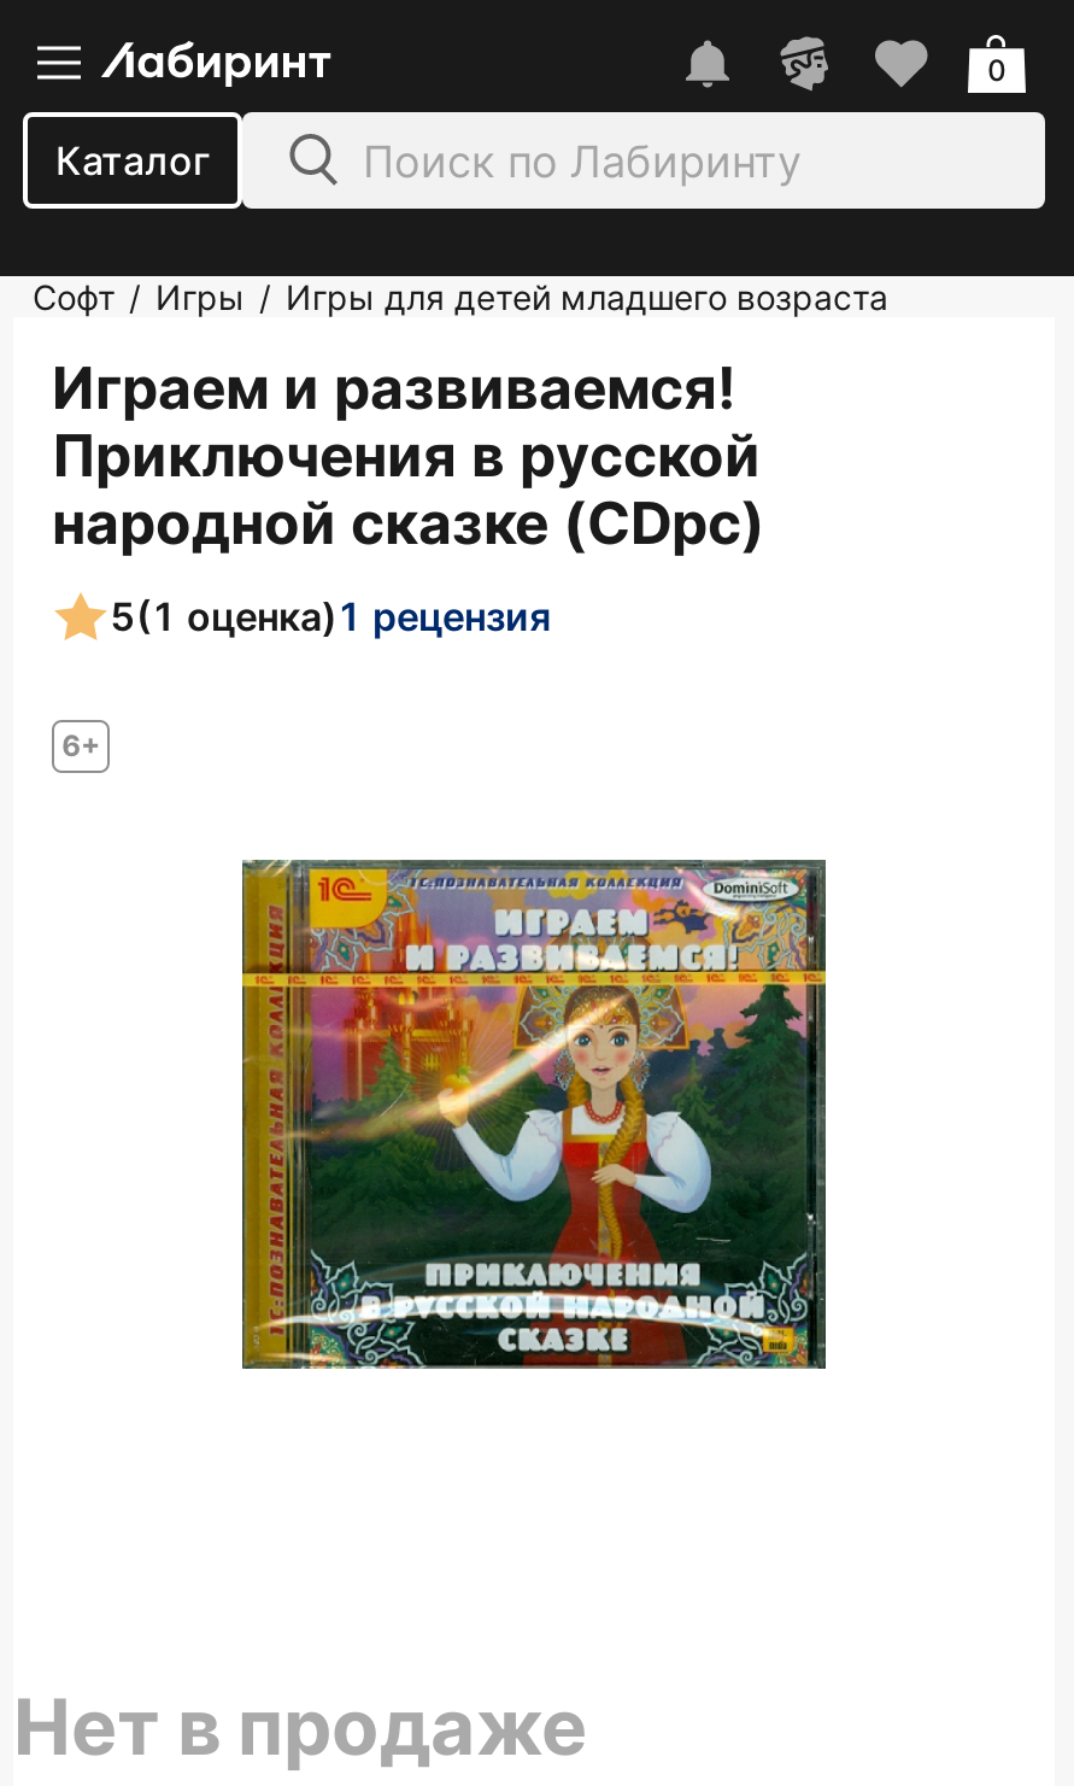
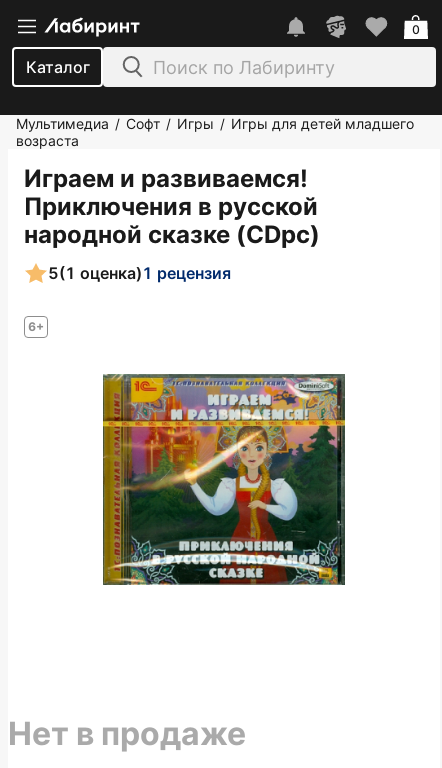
[33,276,888,317] Софт / Игры / Игры для детей младшего возраста -> [16,115,414,149] Мультимедиа / Софт / Игры / Игры для детей младшего | возраста

